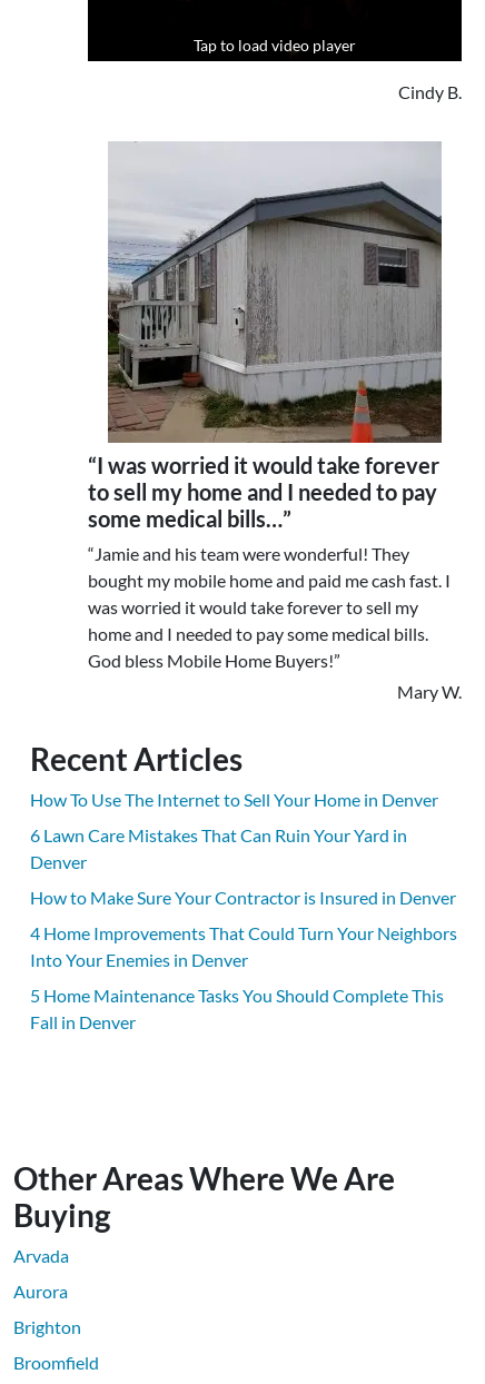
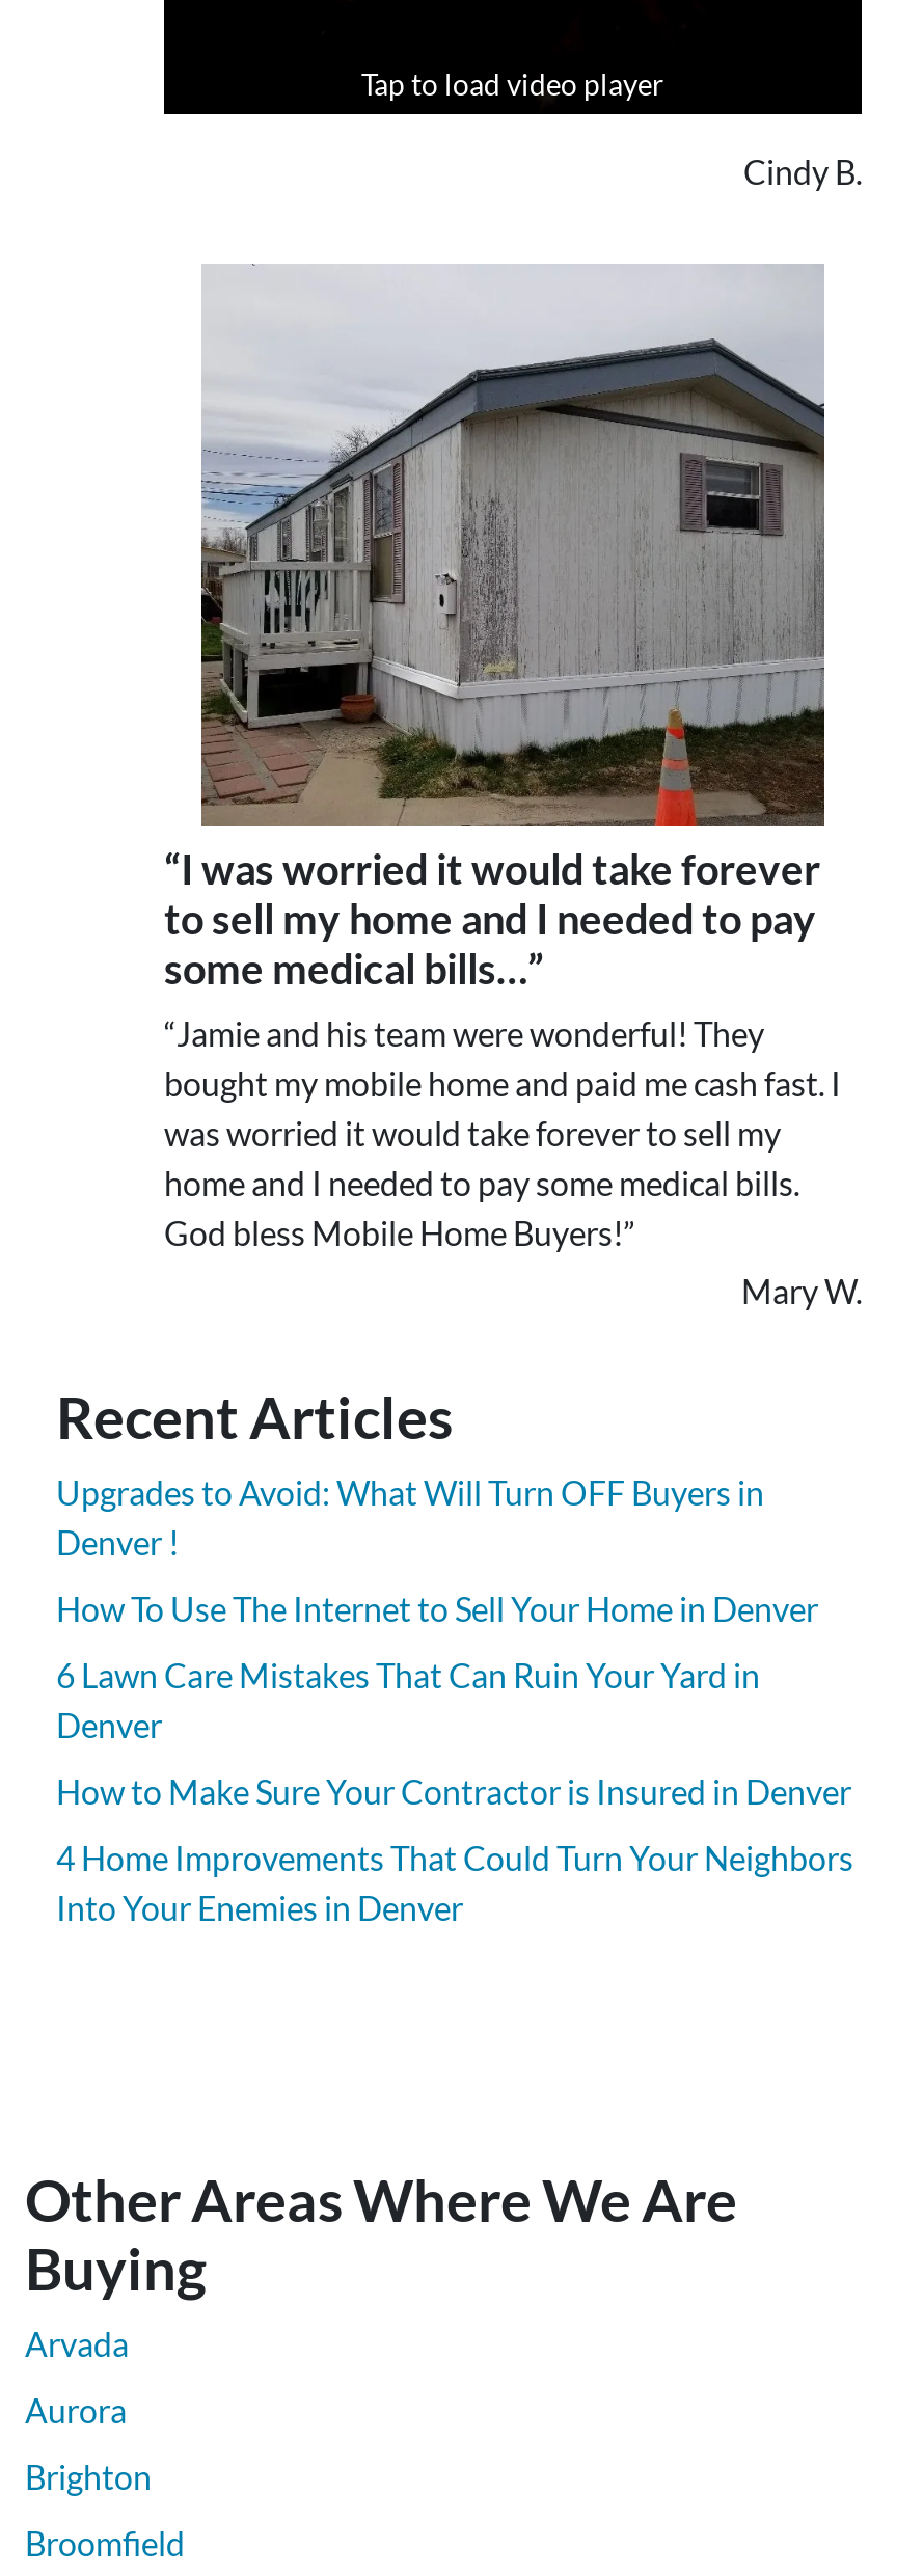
none -> [56,1472,764,1562] Upgrades to Avoid: What Will Turn OFF Buyers in | Denver !
moved [30,789,457,970] -> [56,1589,853,1927]: How To Use The Internet to Sell Your Home in Denver | 6 Lawn Care Mistakes That Can Ruin Your Yard in | Denver | How to Make Sure Your Contractor is Insured in Denver | 4 Home Improvements That Could Turn Your Neighbors | Into Your Enemies in Denver
[30,985,444,1033] 5 Home Maintenance Tasks You Should Complete This | Fall in Denver -> none

